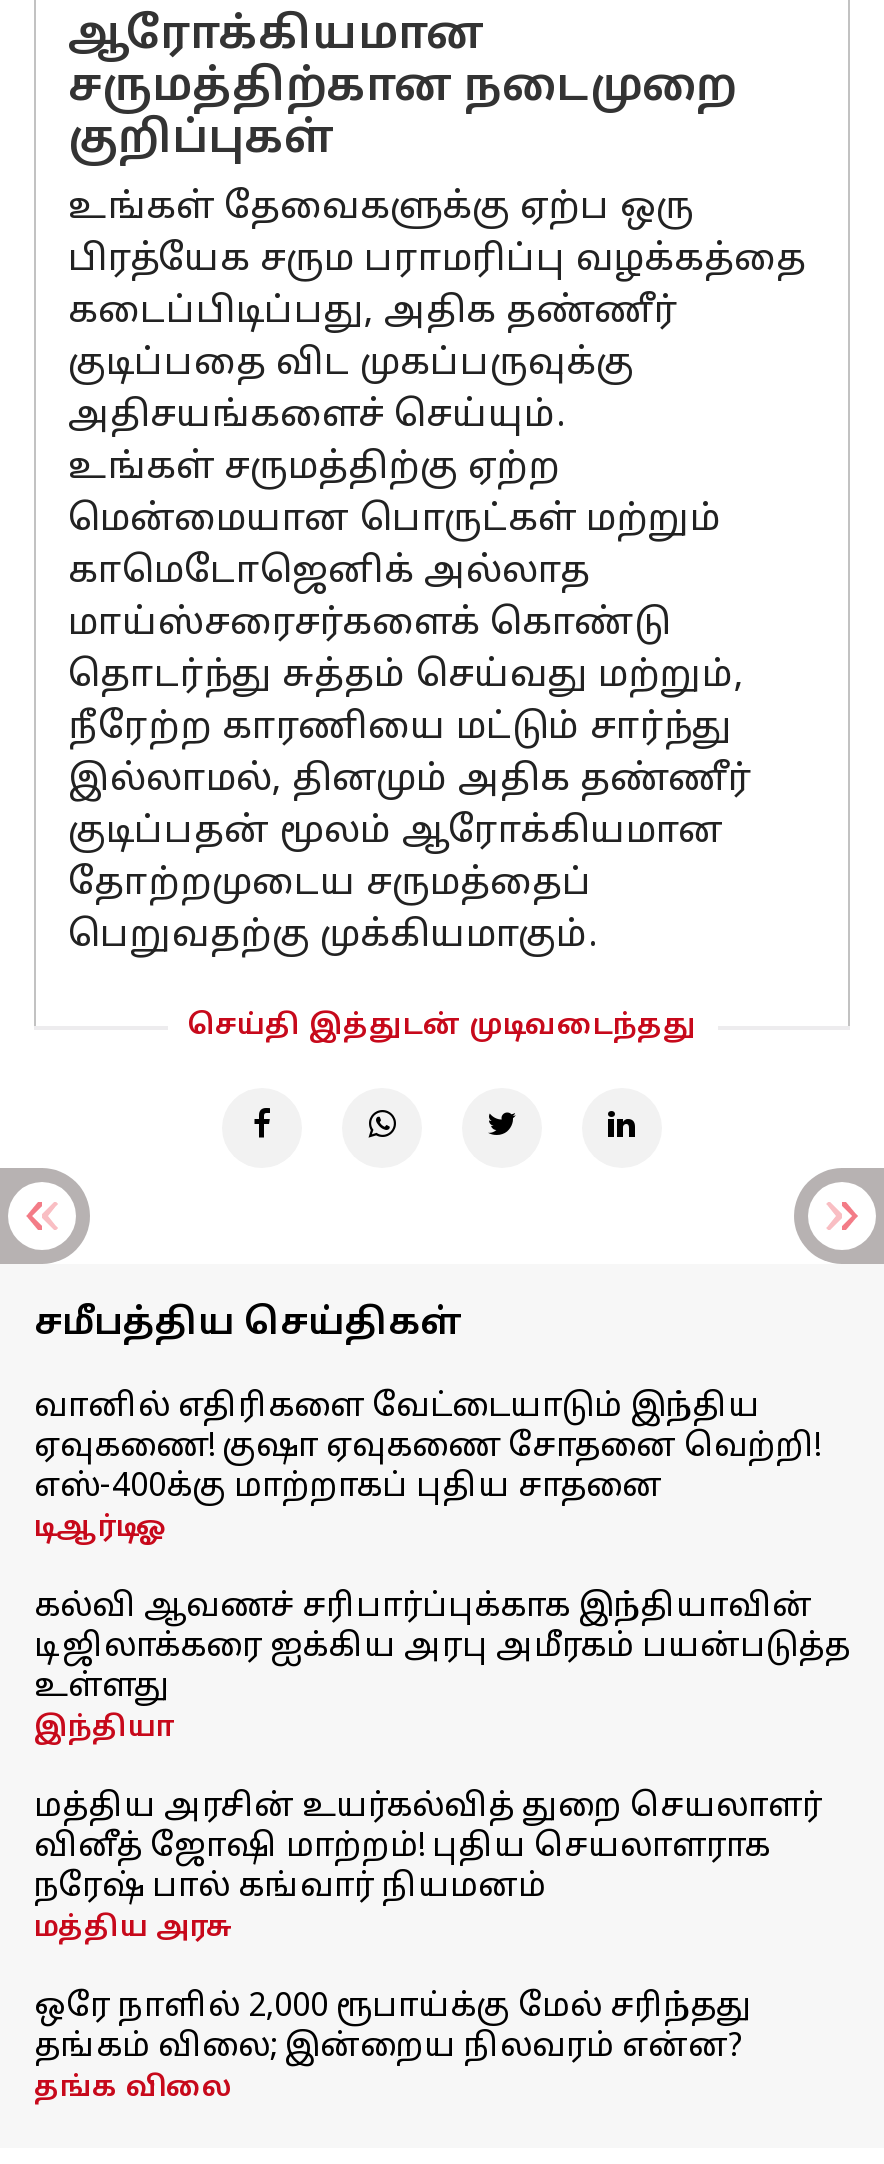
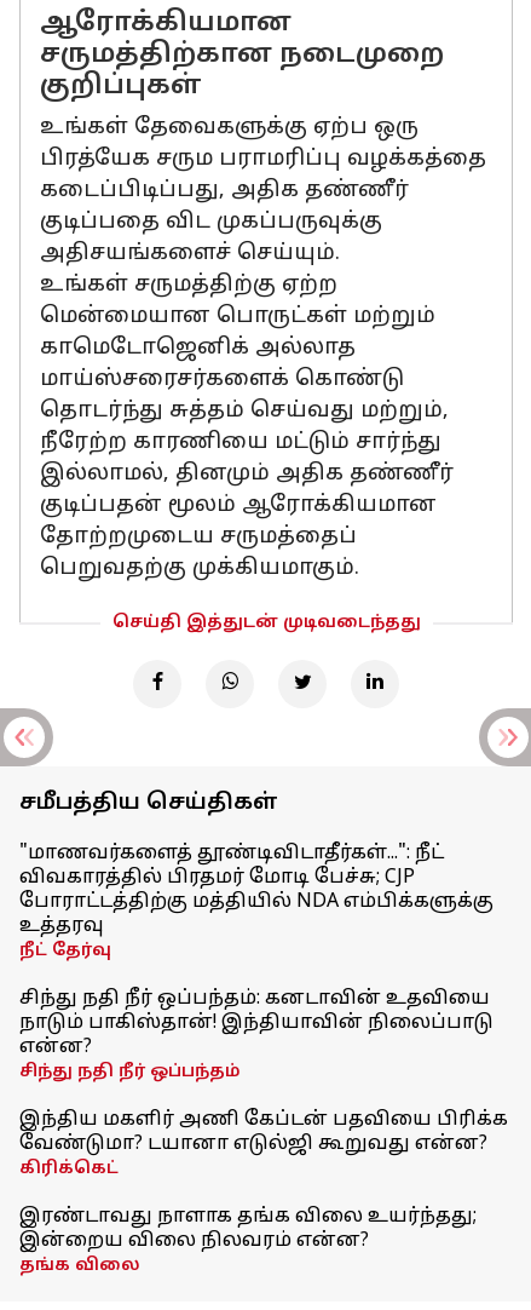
[34,1388,820,1546] வானில் எதிரிகளை வேட்டையாடும் இந்திய | ஏவுகணை! குஷா ஏவுகணை சோதனை வெற்றி! | எஸ்-400க்கு மாற்றாகப் புதிய சாதனை | டிஆர்டிஓ -> [19,841,494,961] "மாணவர்களைத் தூண்டிவிடாதீர்கள்...": நீட் | விவகாரத்தில் பிரதமர் மோடி பேச்சு; CJP | போராட்டத்திற்கு மத்தியில் NDA எம்பிக்களுக்கு | உத்தரவு | நீட் தேர்வு
[34,1588,850,1746] கல்வி ஆவணச் சரிபார்ப்புக்காக இந்தியாவின் | டிஜிலாக்கரை ஐக்கிய அரபு அமீரகம் பயன்படுத்த | உள்ளது | இந்தியா -> [19,987,494,1082] சிந்து நதி நீர் ஒப்பந்தம்: கனடாவின் உதவியை | நாடும் பாகிஸ்தான்! இந்தியாவின் நிலைப்பாடு | என்ன? | சிந்து நதி நீர் ஒப்பந்தம்
[34,1788,822,1946] மத்திய அரசின் உயர்கல்வித் துறை செயலாளர் | வினீத் ஜோஷி மாற்றம்! புதிய செயலாளராக | நரேஷ் பால் கங்வார் நியமனம் | மத்திய அரசு -> [19,1108,508,1179] இந்திய மகளிர் அணி கேப்டன் பதவியை பிரிக்க | வேண்டுமா? டயானா எடுல்ஜி கூறுவது என்ன? | கிரிக்கெட்
[34,1988,752,2068] ஒரே நாளில் 2,000 ரூபாய்க்கு மேல் சரிந்தது | தங்கம் விலை; இன்றைய நிலவரம் என்ன? -> [19,1205,477,1253] இரண்டாவது நாளாக தங்க விலை உயர்ந்தது; | இன்றைய விலை நிலவரம் என்ன?

